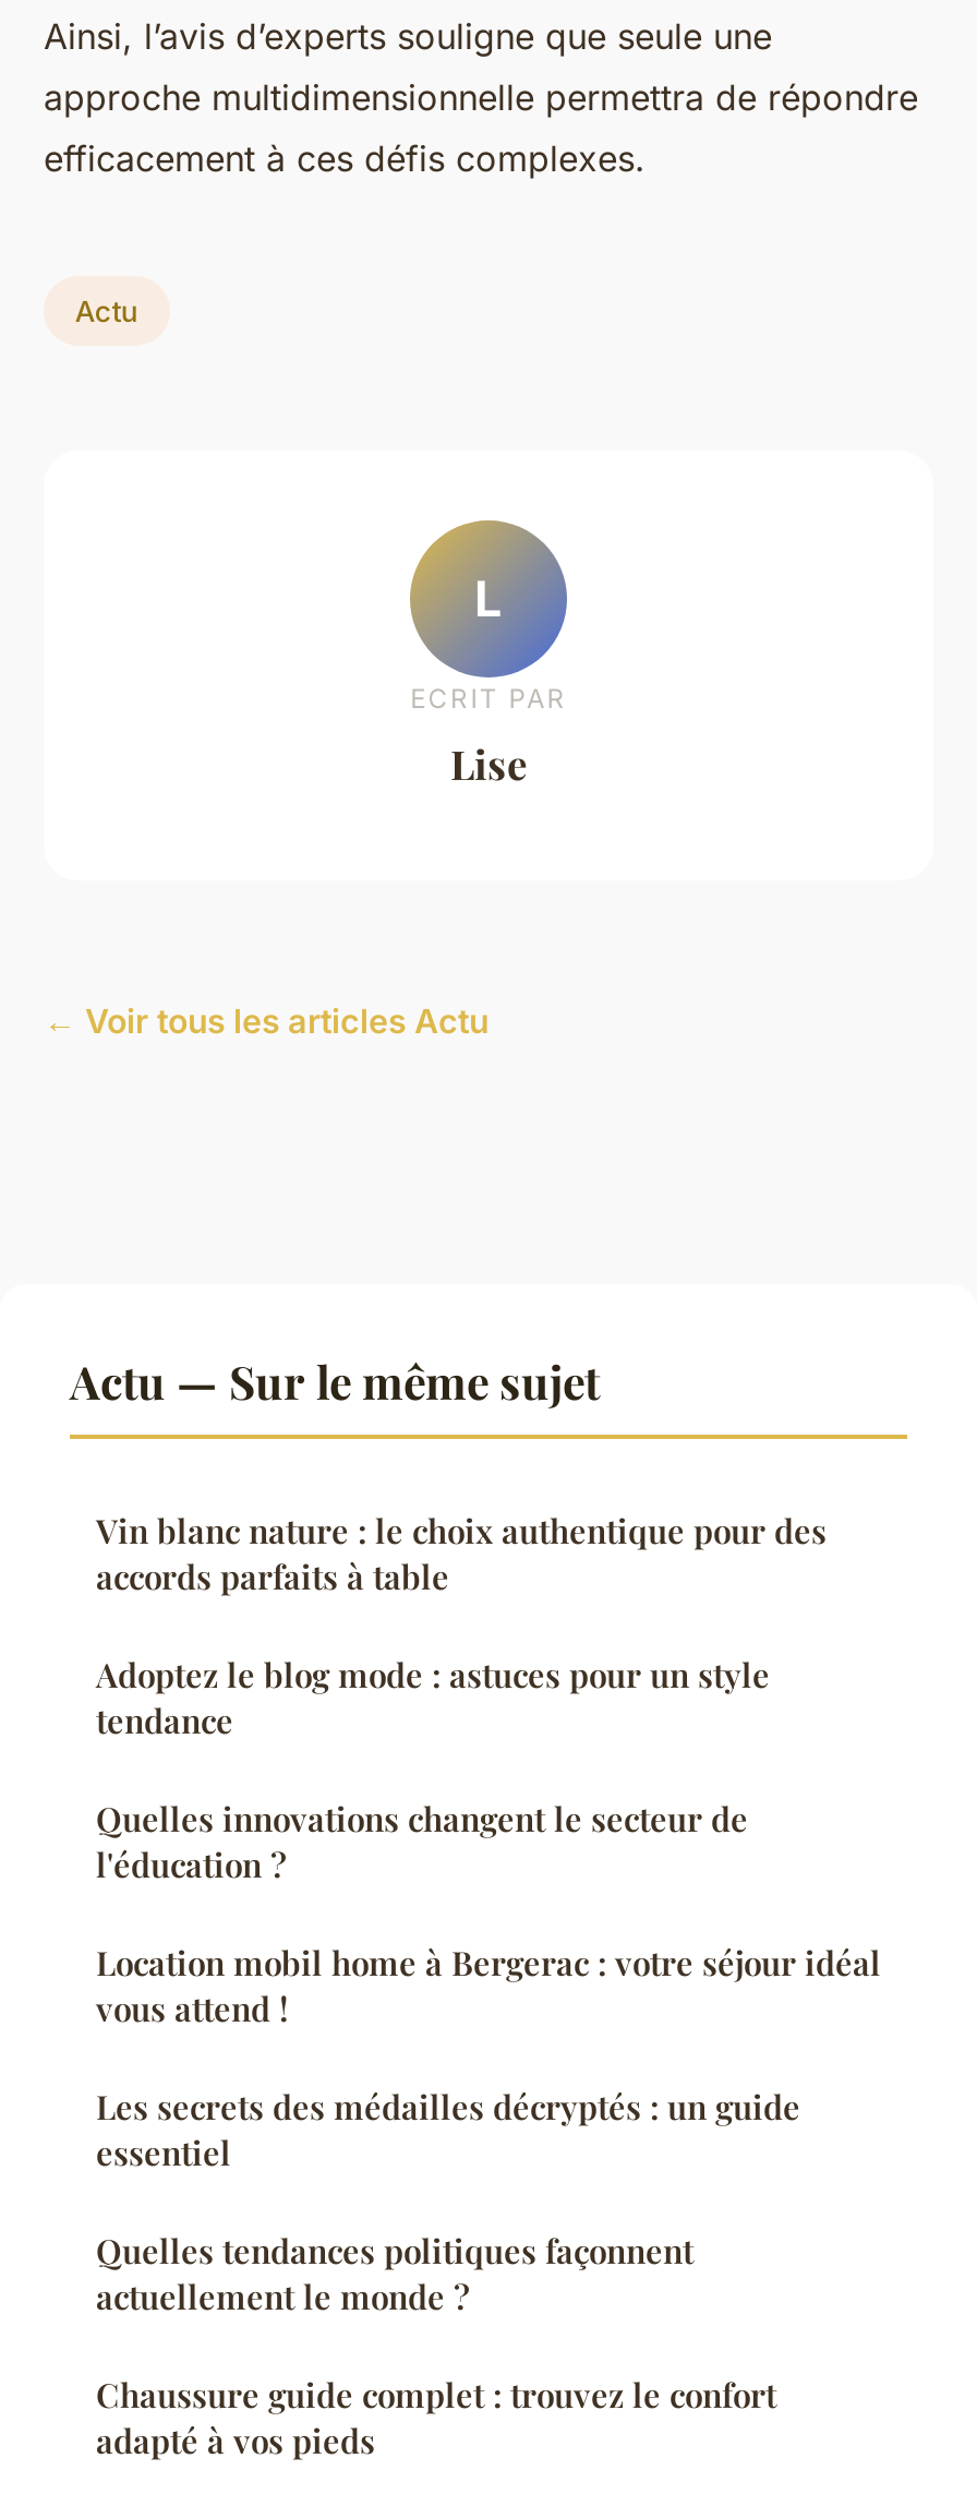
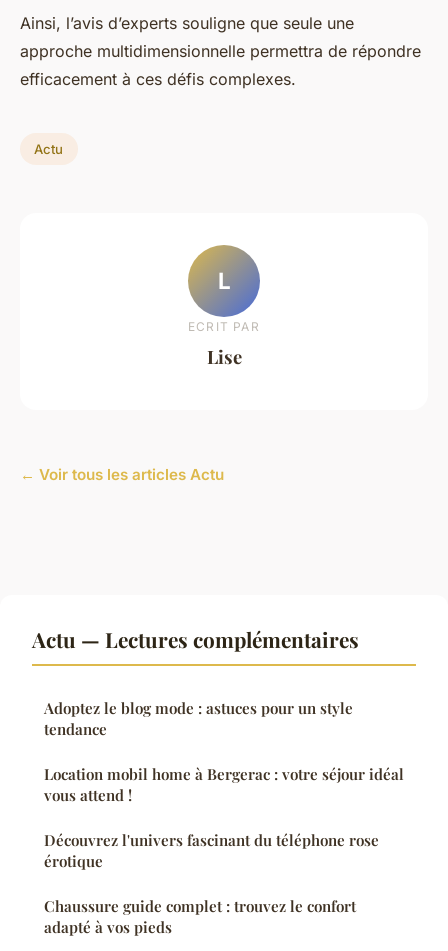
[70,1350,827,1599] Actu — Sur le même sujet | Vin blanc nature : le choix authentique pour des | accords parfaits à table -> [32,625,359,653] Actu — Lectures complémentaires
[96,1797,748,1887] Quelles innovations changent le secteur de | l'éducation ? -> none
[96,2085,800,2319] Les secrets des médailles décryptés : un guide | essentiel | Quelles tendances politiques façonnent | actuellement le monde ? -> [44,830,379,871] Découvrez l'univers fascinant du téléphone rose | érotique

